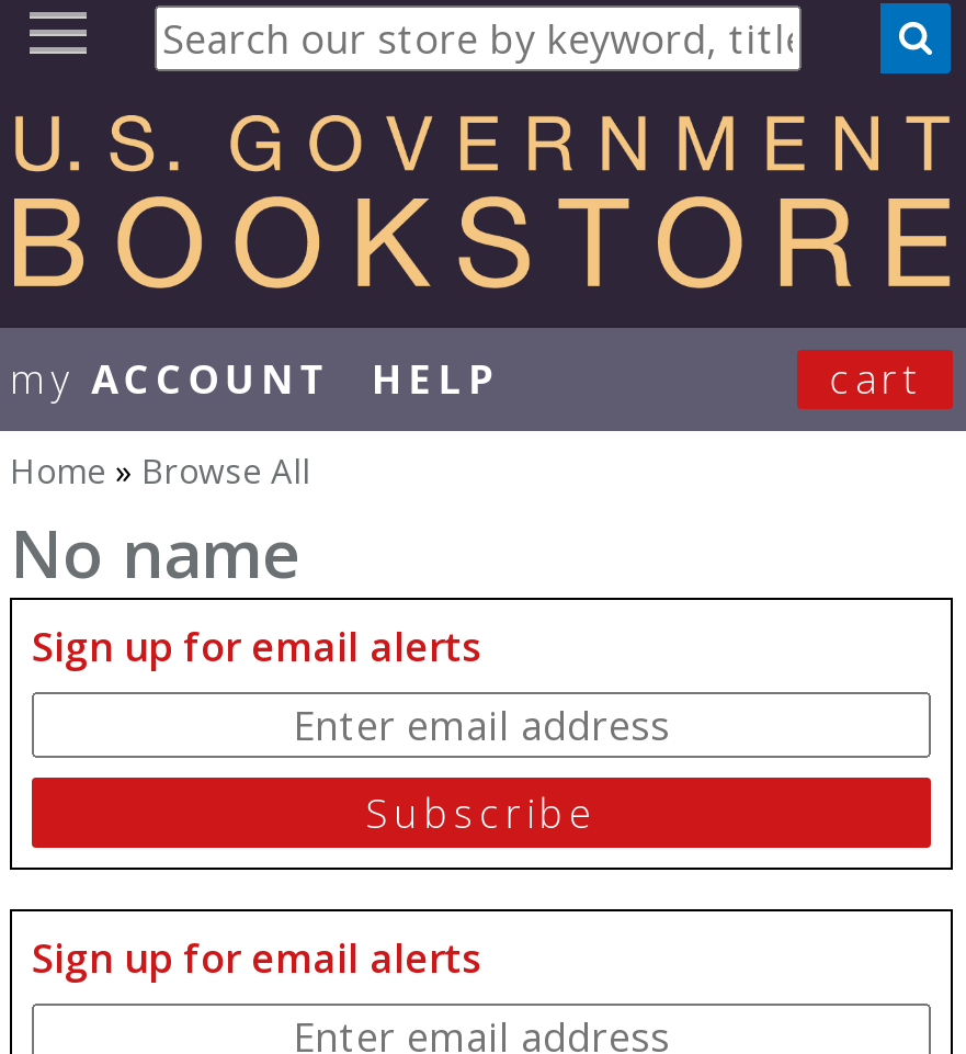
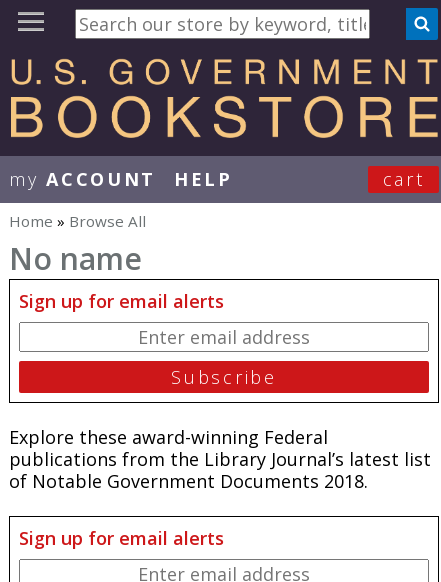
none -> [9,425,431,493] Explore these award-winning Federal | publications from the Library Journal’s latest list | of Notable Government Documents 2018.

